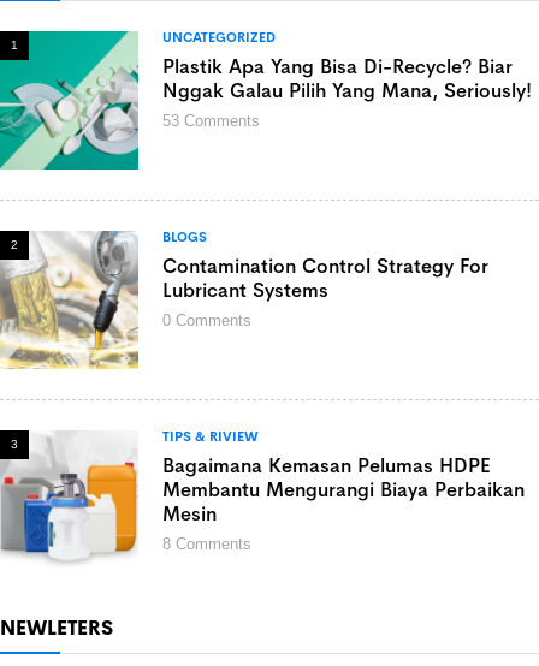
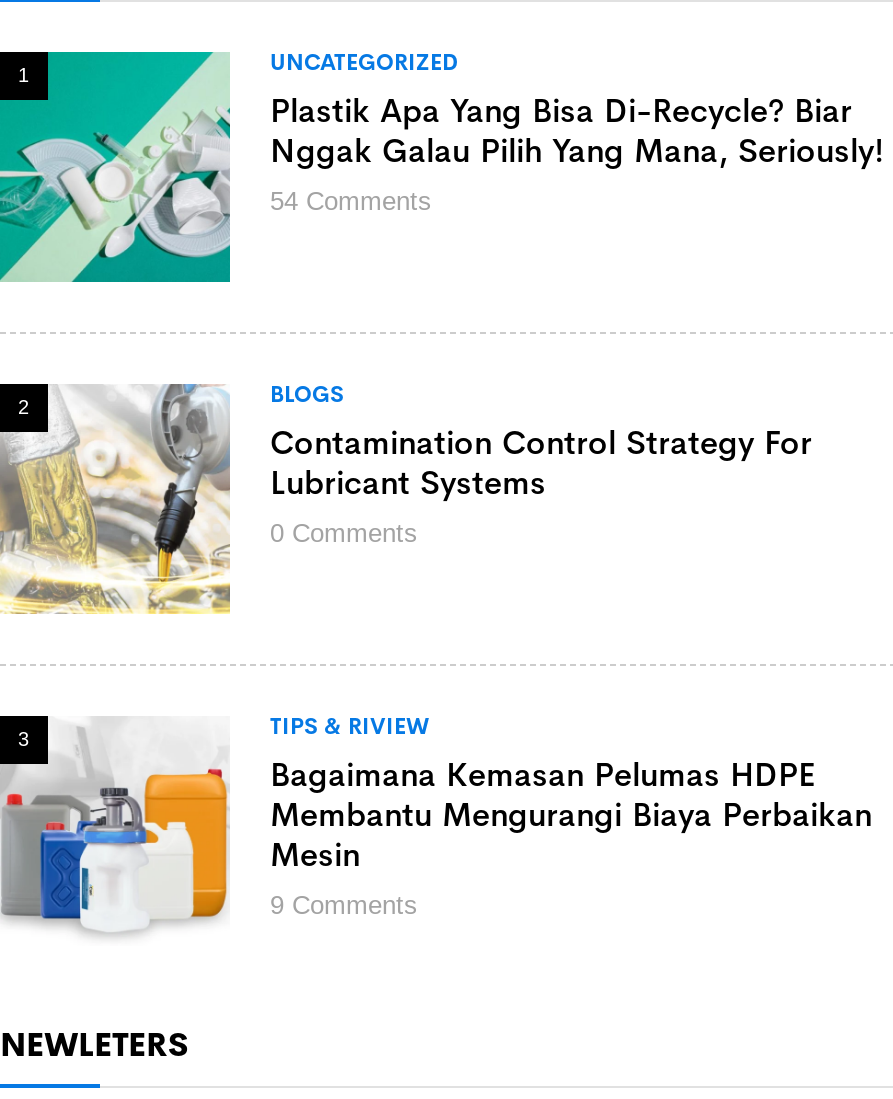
[162,112,260,130] 53 Comments -> [270,186,432,216] 54 Comments
[162,535,251,553] 8 Comments -> [270,890,418,920] 9 Comments

